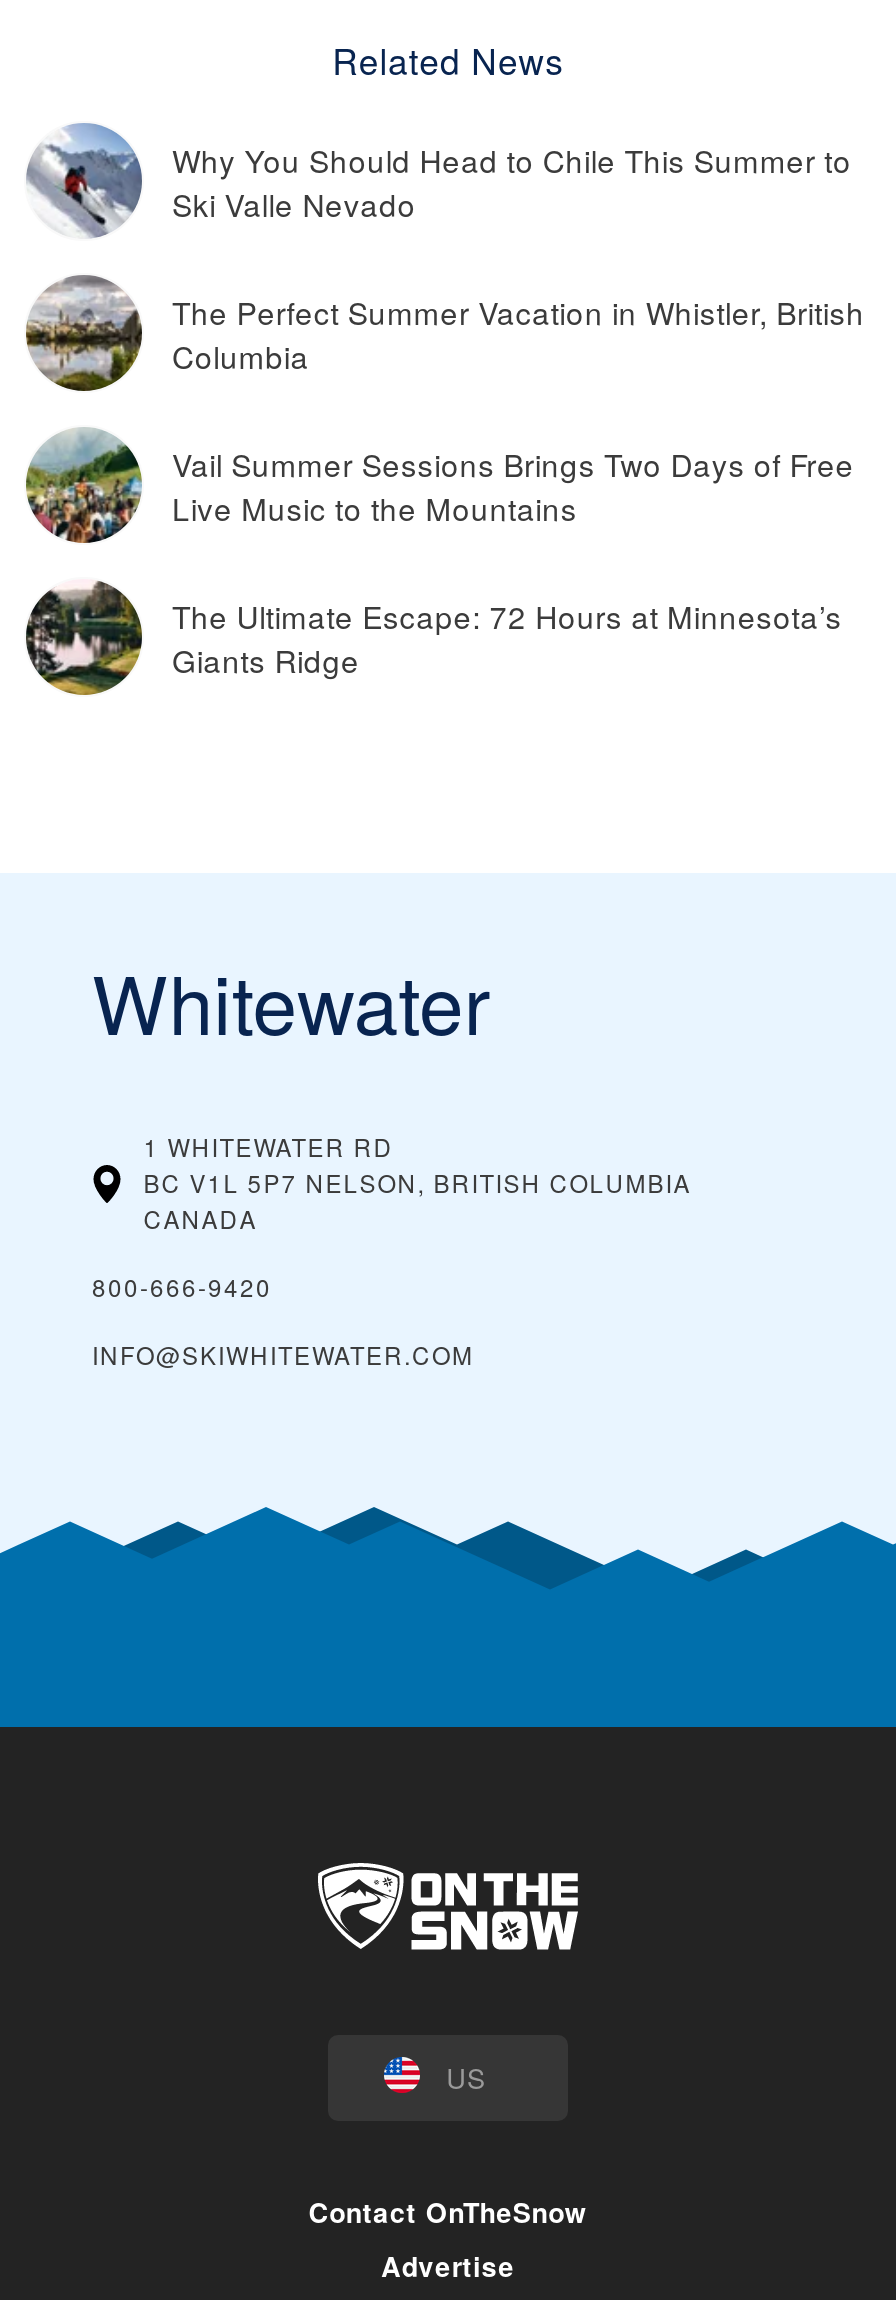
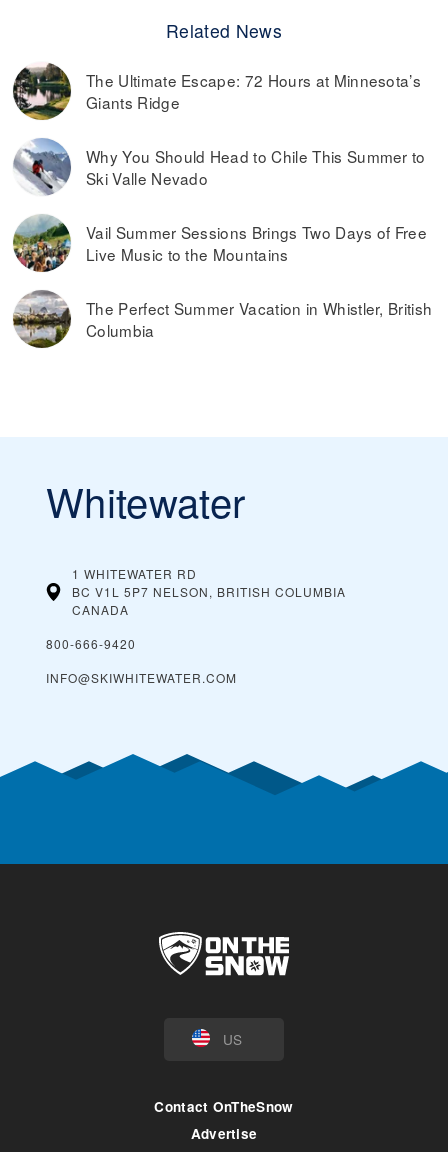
moved [28,122,865,530] -> [14,139,432,341]: [image] | Why You Should Head to Chile This Summer to | Ski Valle Nevado | Vail Summer Sessions Brings Two Days of Free | Live Music to the Mountains | The Perfect Summer Vacation in Whistler, British | Columbia
moved [22,578,842,698] -> [11,61,421,121]: [image] | The Ultimate Escape: 72 Hours at Minnesota’s | Giants Ridge

